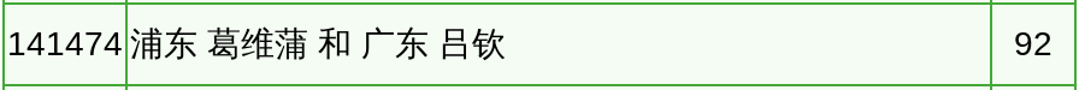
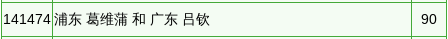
[1014,24,1053,62] 92 -> [421,11,437,27] 90

